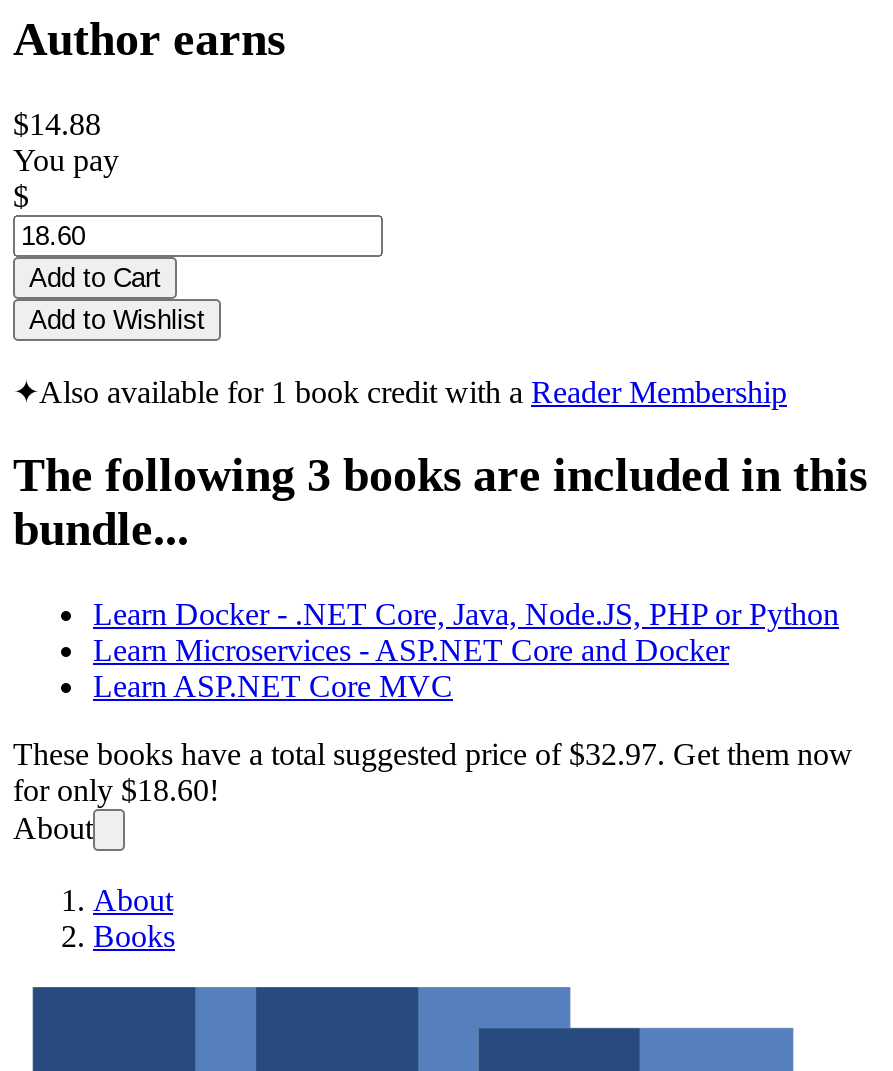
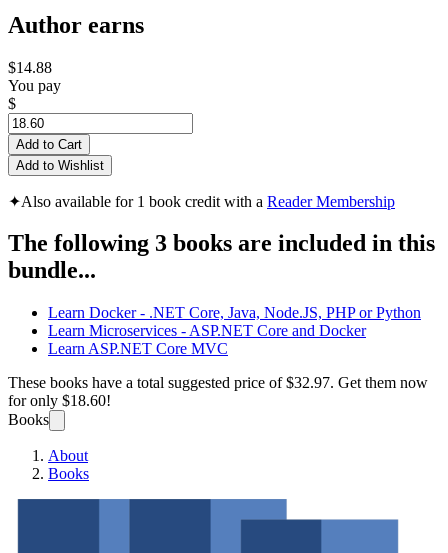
[13,812,93,846] About -> [8,411,49,428] Books

